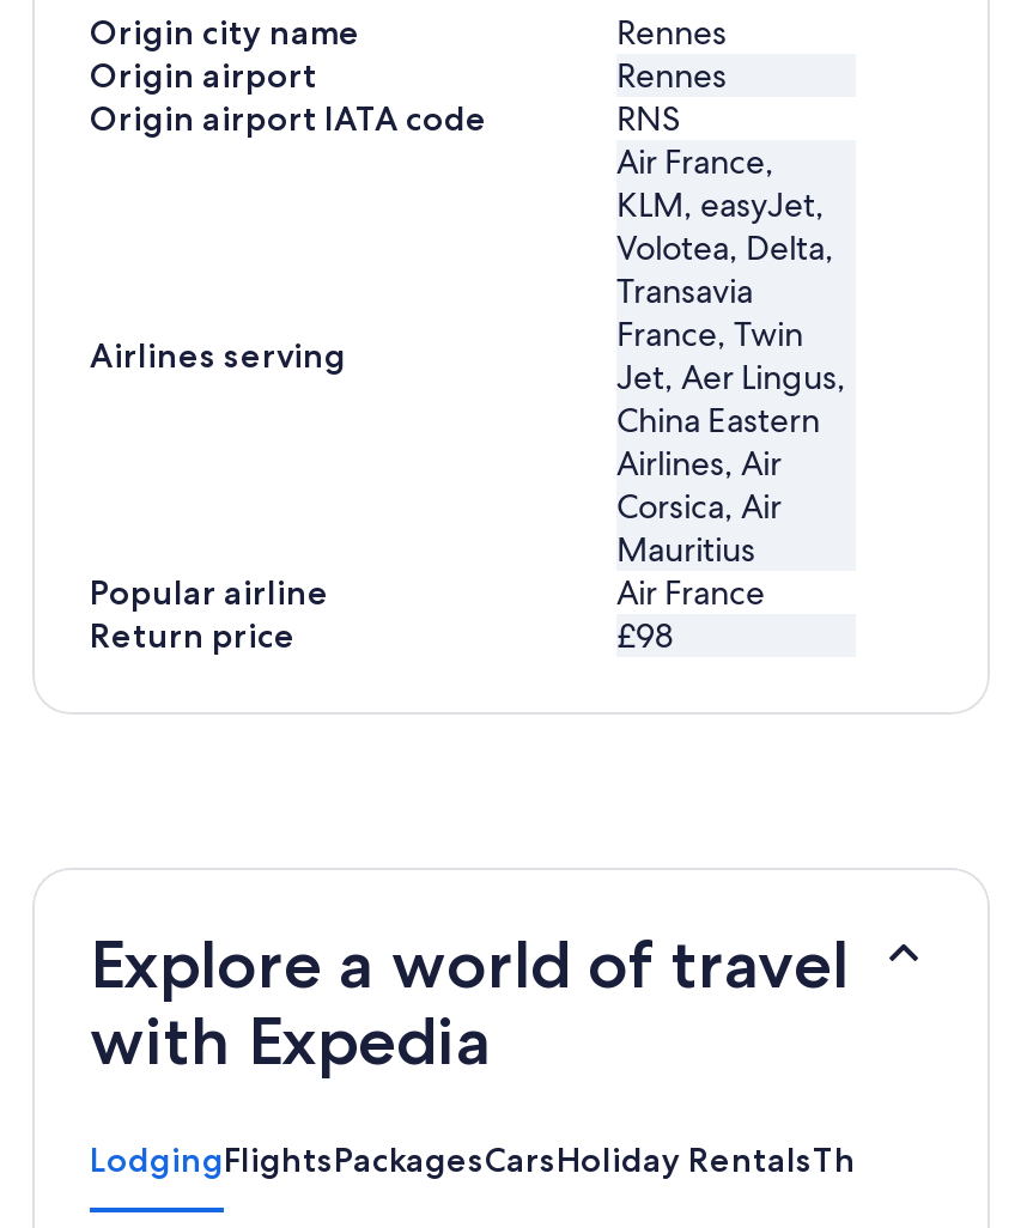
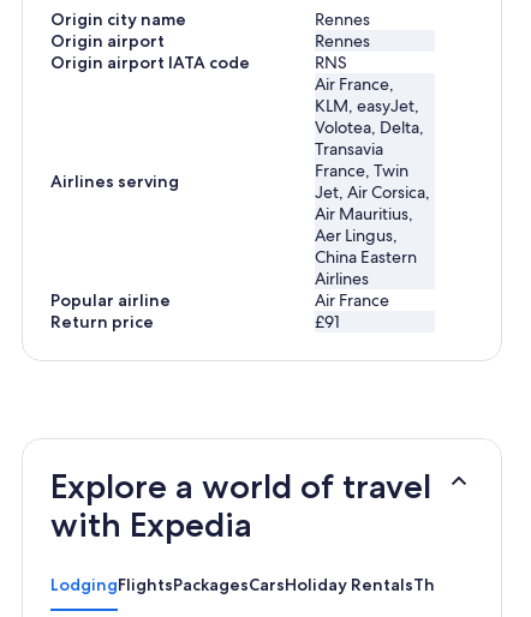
[616,355,846,399] Jet, Aer Lingus, -> [315,181,430,246] Jet, Air Corsica, | Air Mauritius, | Aer Lingus,
moved [616,399,820,442] -> [315,246,417,268]: China Eastern
[616,442,782,571] Airlines, Air | Corsica, Air | Mauritius -> [315,268,369,289] Airlines
[616,614,674,657] £98 -> [315,311,340,333] £91

